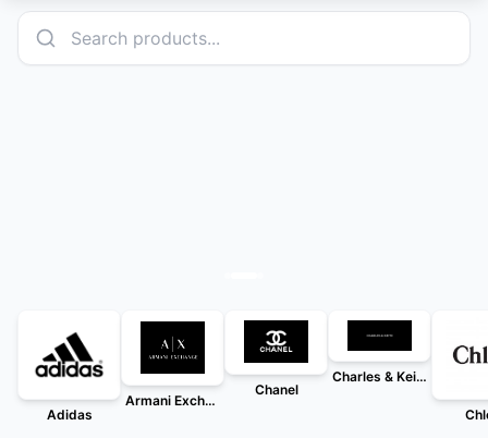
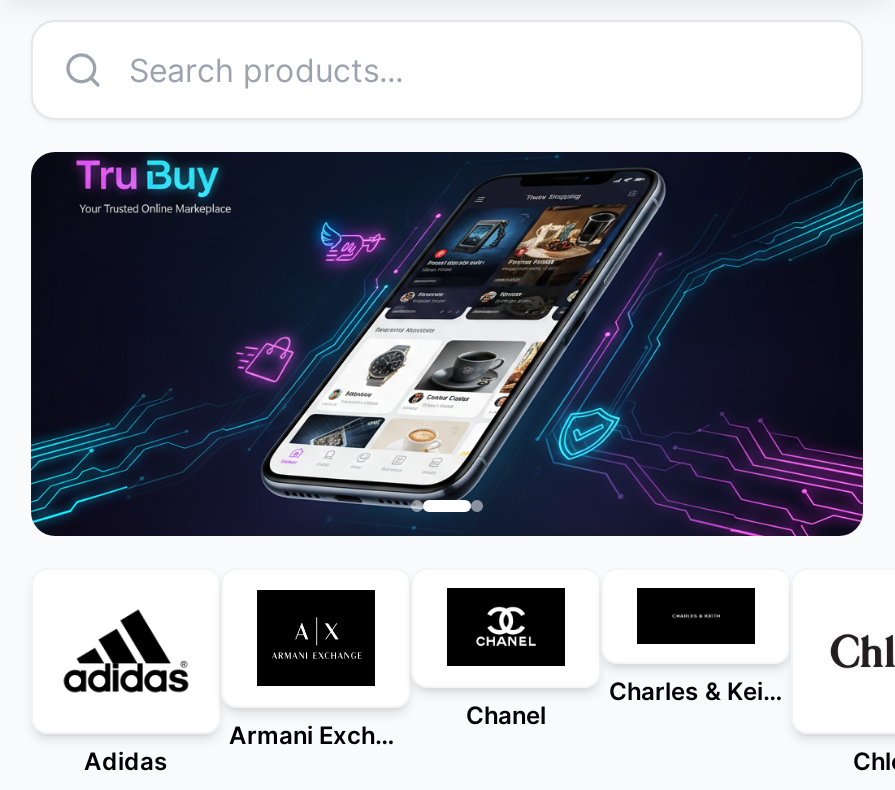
none -> [29,150,865,538] [image]

